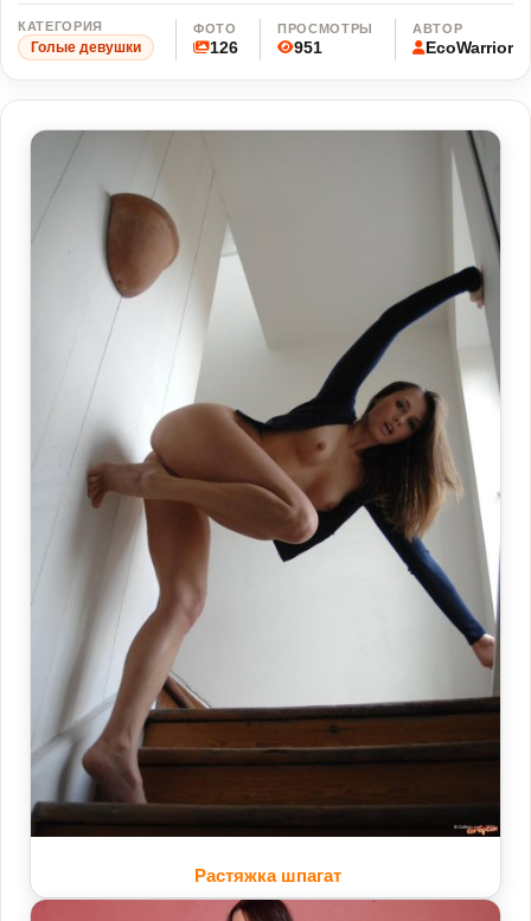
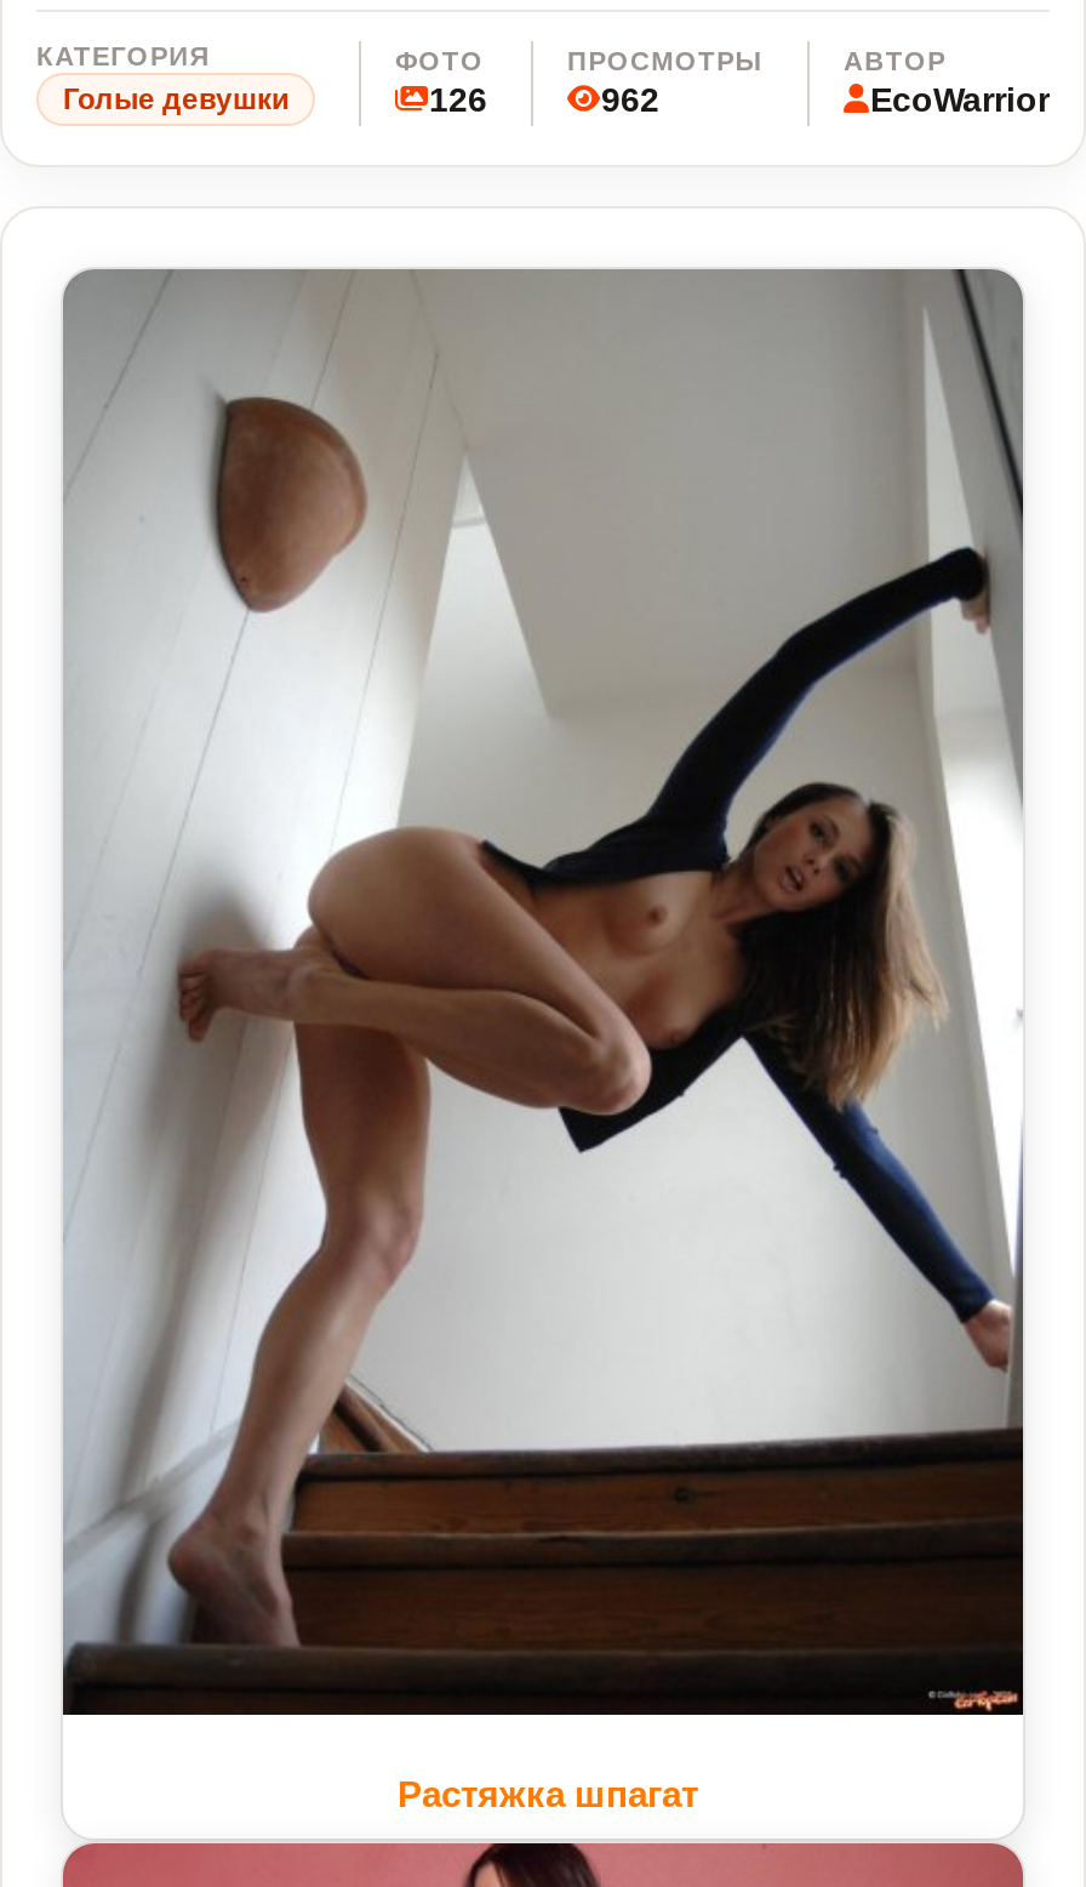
[294,38,322,57] 951 -> [601,80,659,119] 962

